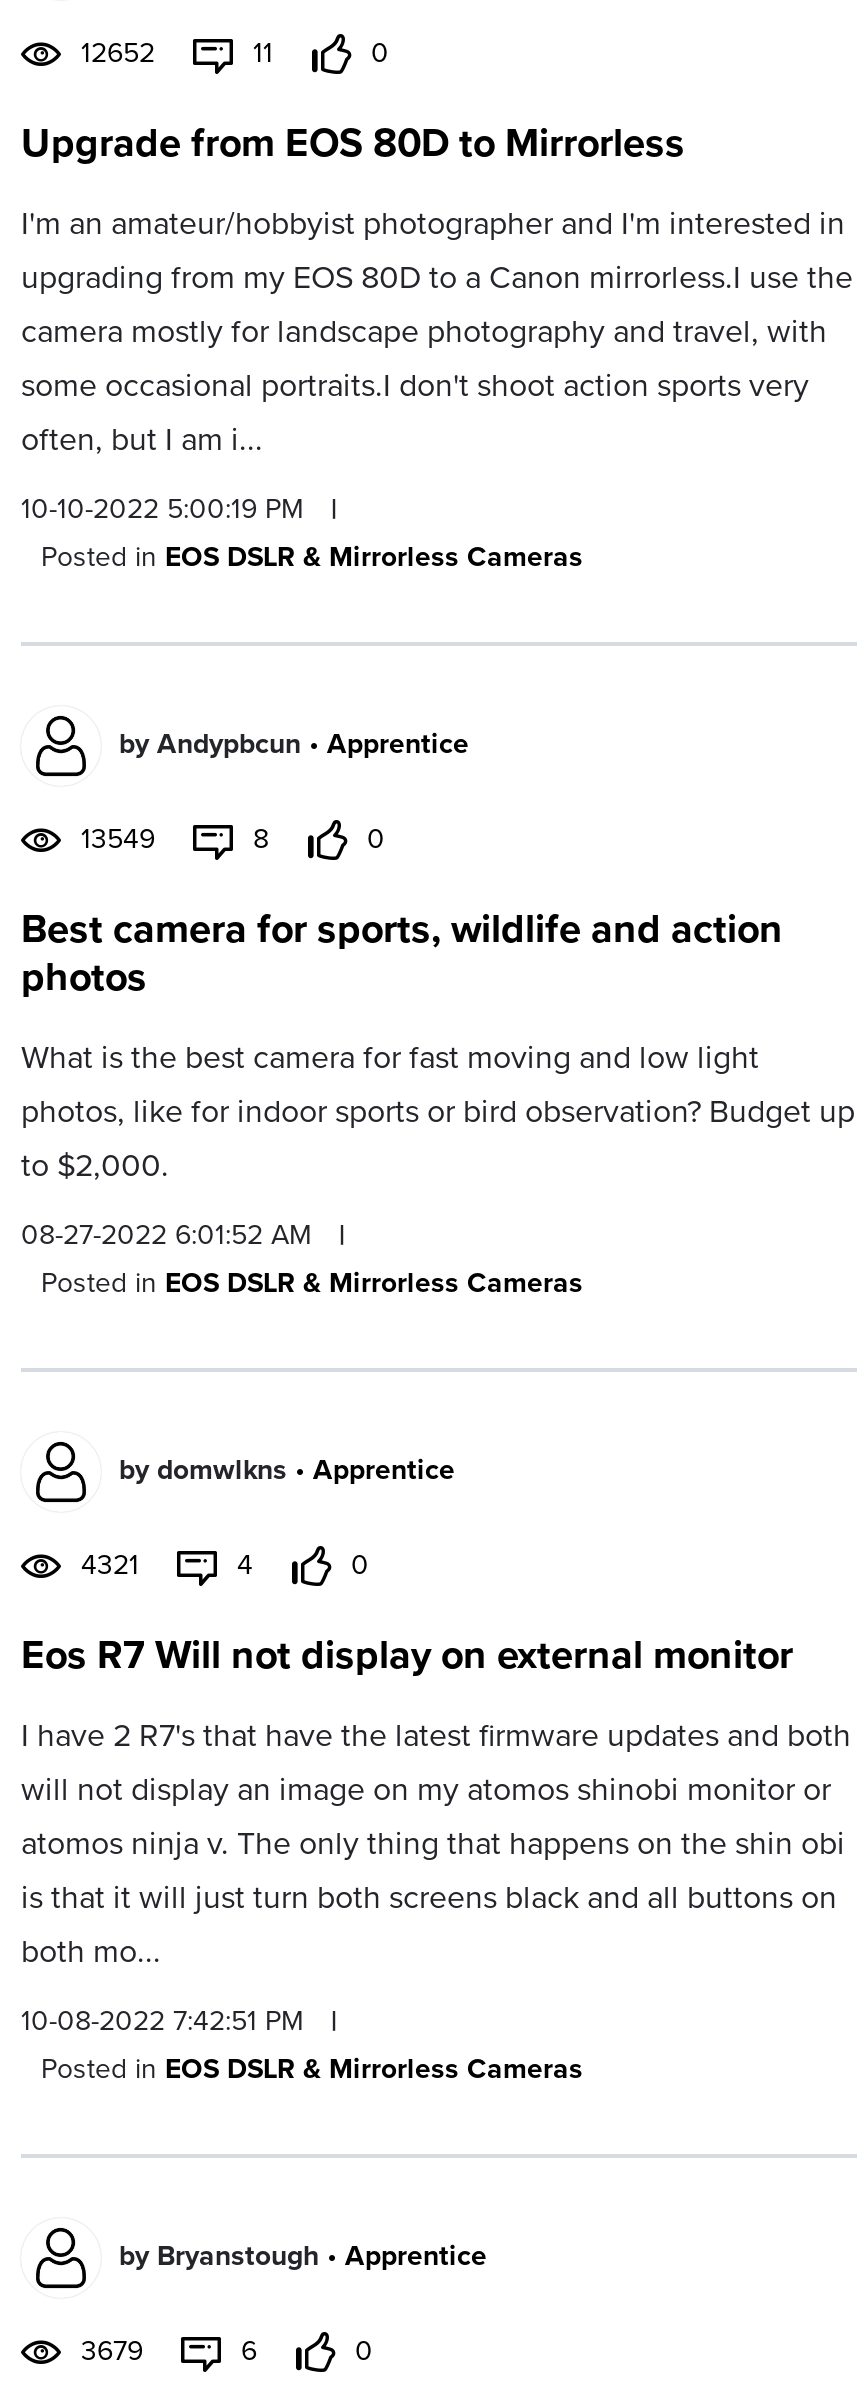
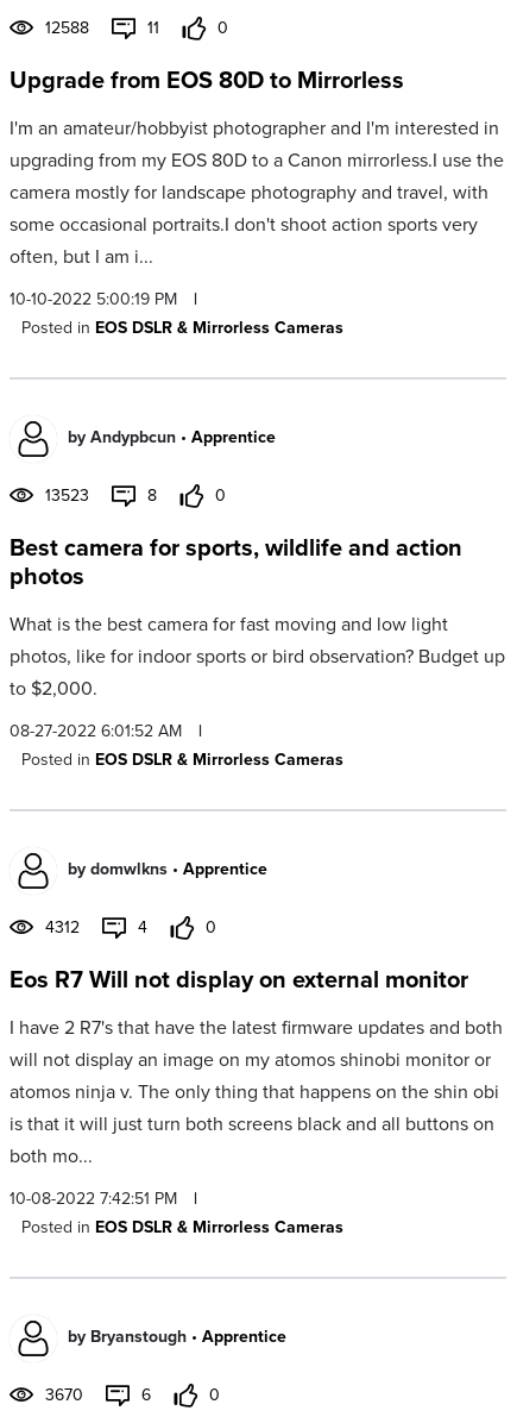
[81,32,155,74] 12652 -> [45,15,89,39] 12588
[81,818,155,860] 13549 -> [45,483,89,507] 13523
[81,1544,139,1586] 4321 -> [45,915,80,939] 4312
[81,2330,143,2372] 3679 -> [45,1382,83,1406] 3670

